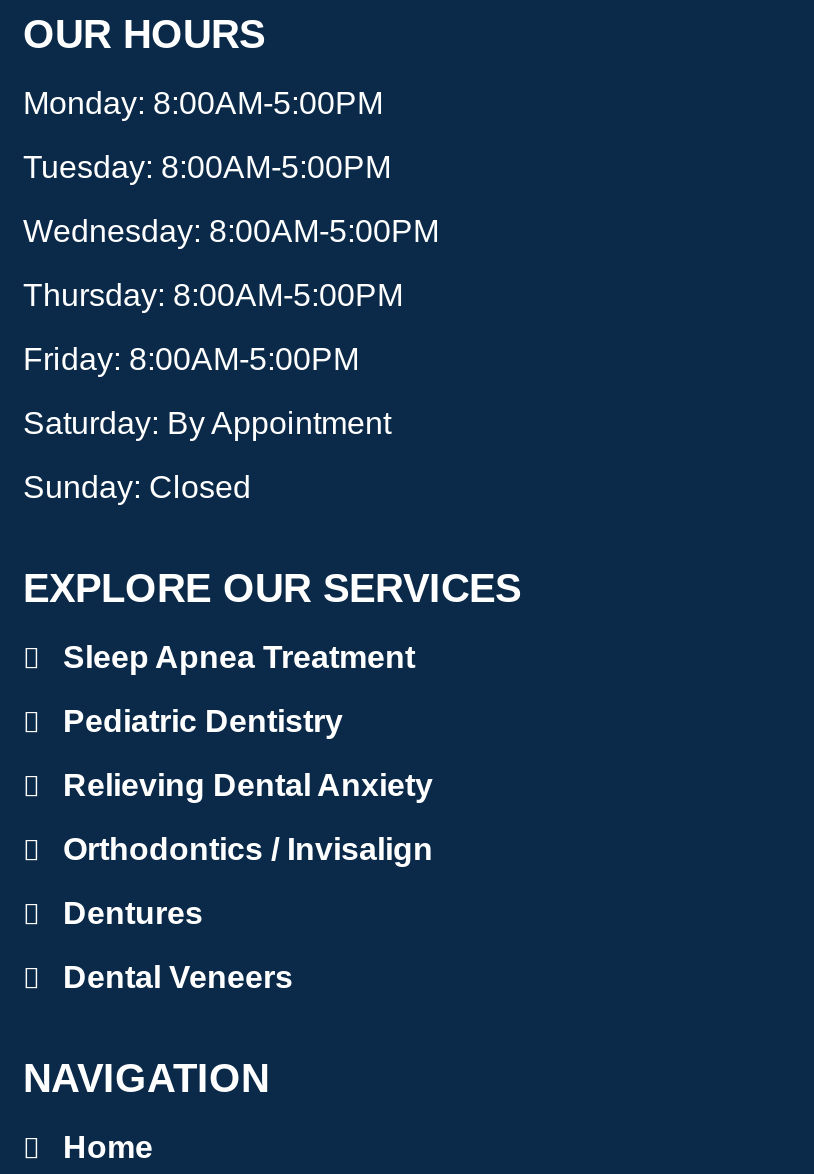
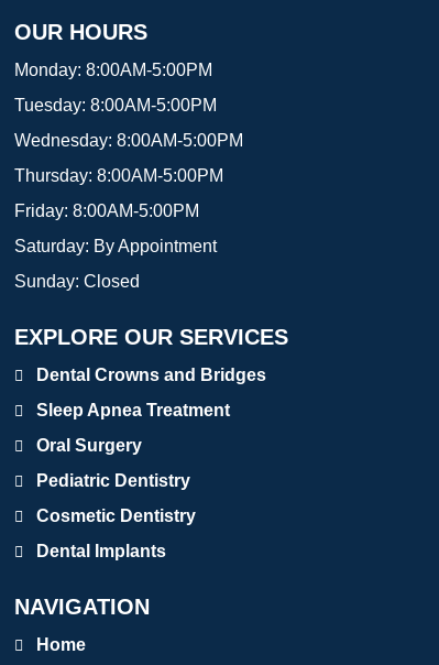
none -> [36,366,266,385] Dental Crowns and Bridges
moved [63,641,415,675] -> [36,401,230,420]: Sleep Apnea Treatment
none -> [36,436,142,455] Oral Surgery
moved [63,705,343,739] -> [36,472,190,490]: Pediatric Dentistry
[63,769,433,995] Relieving Dental Anxiety | Orthodontics / Invisalign | Dentures | Dental Veneers -> [36,507,196,561] Cosmetic Dentistry | Dental Implants

